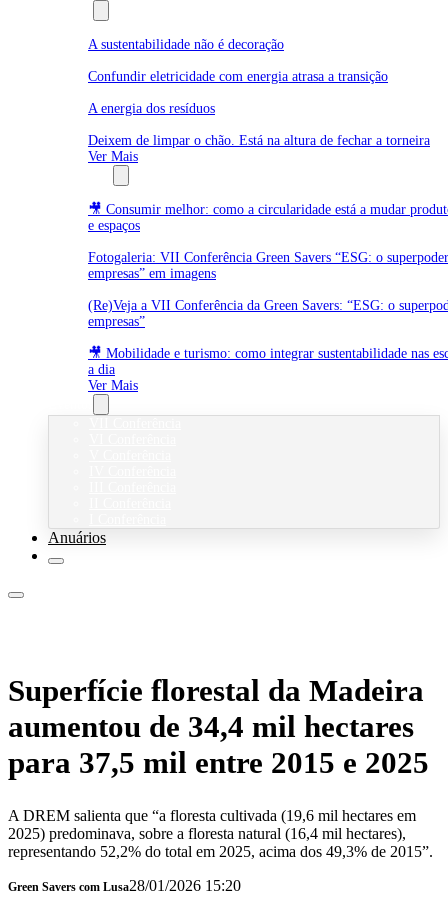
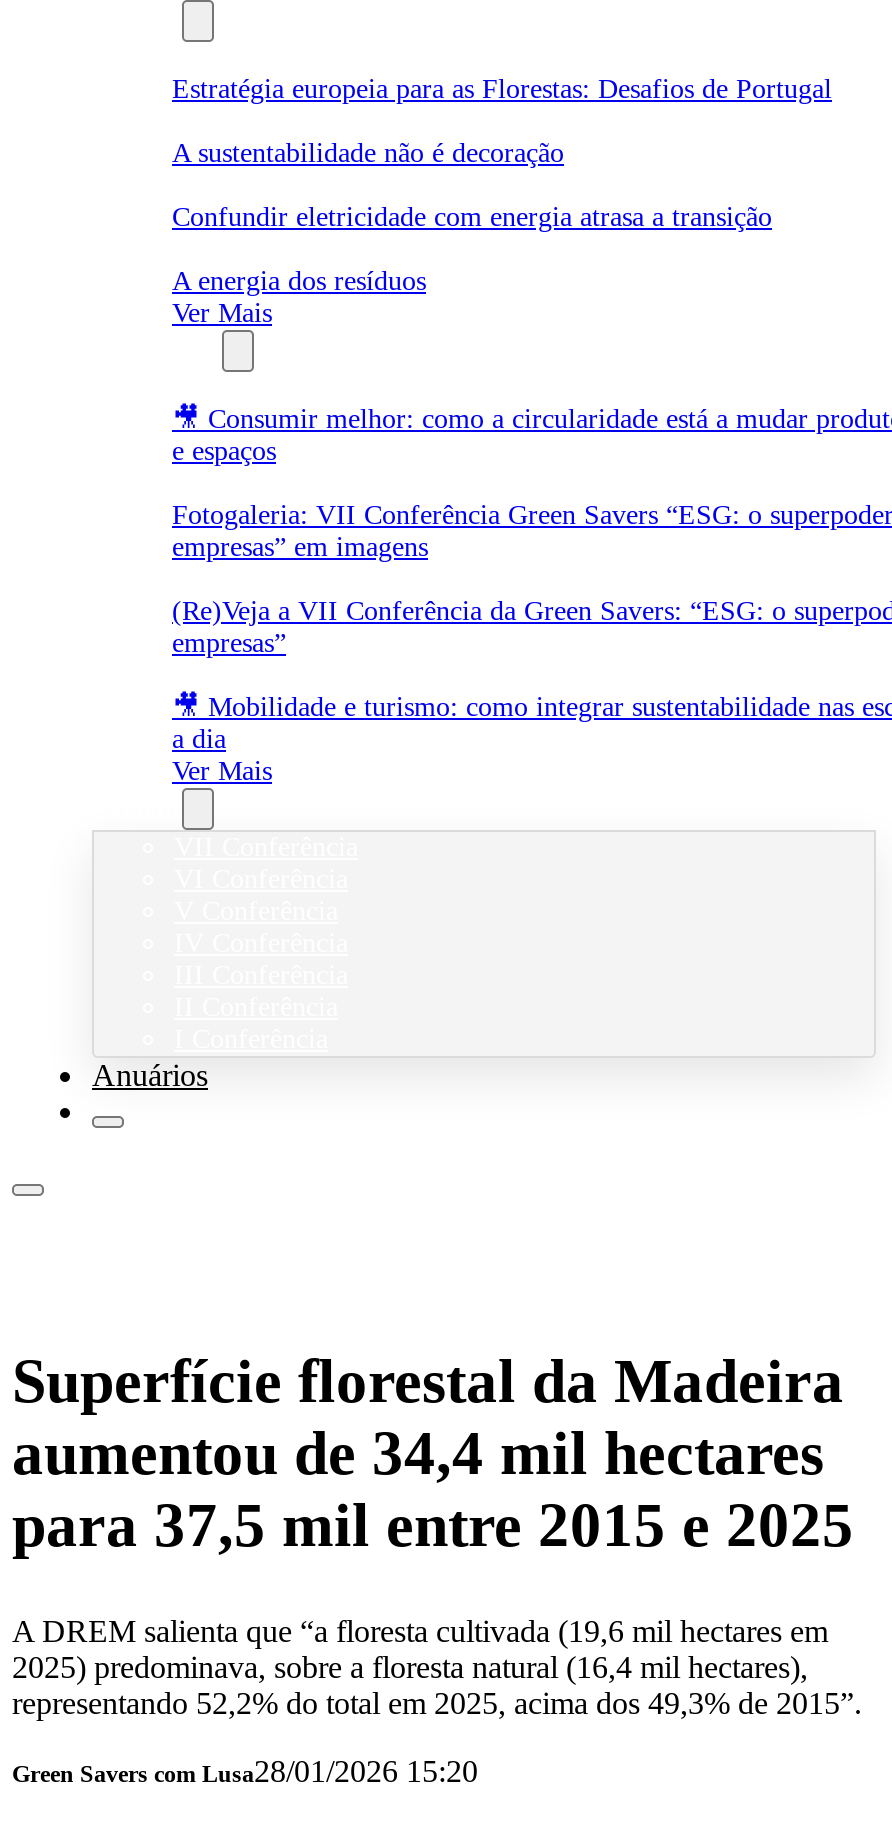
none -> [172,73,832,103] Estratégia europeia para as Florestas: Desafios de Portugal
moved [88,36,388,115] -> [172,137,772,295]: A sustentabilidade não é decoração | Confundir eletricidade com energia atrasa a transição | A energia dos resíduos
[88,132,430,147] Deixem de limpar o chão. Está na altura de fechar a torneira -> none

